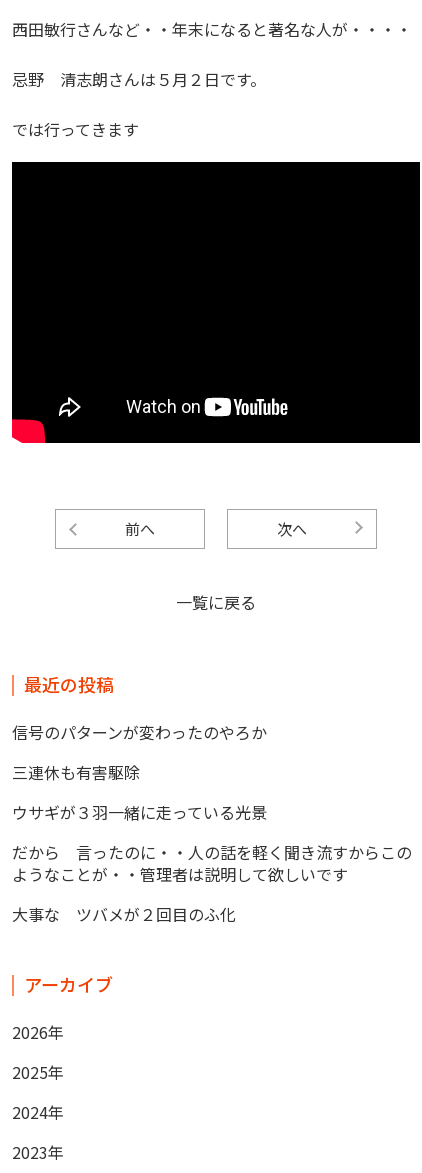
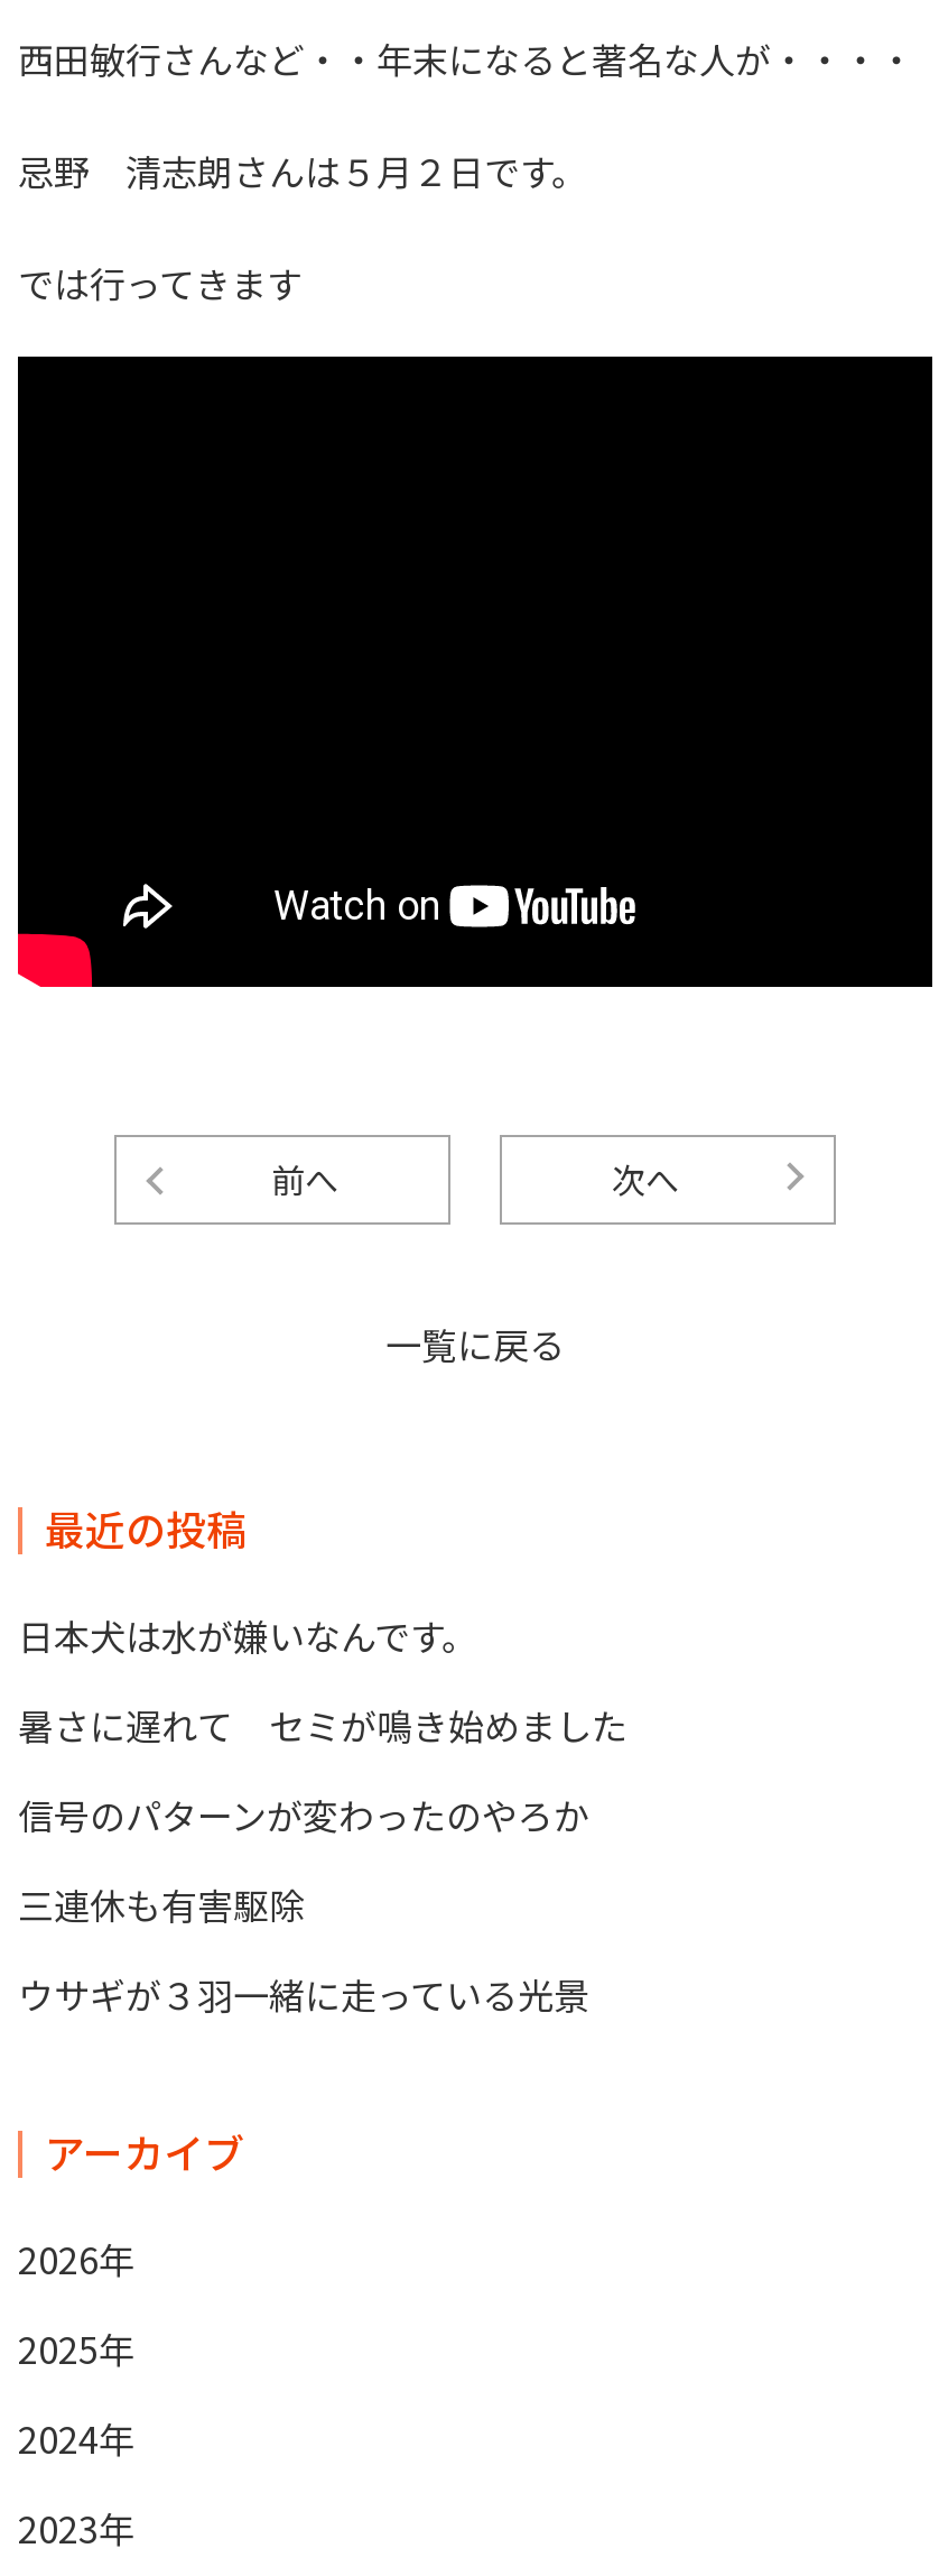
none -> [18,1608,627,1752] 日本犬は水が嫌いなんです。 | 暑さに遅れて セミが鳴き始めました
moved [12,720,267,824] -> [18,1788,589,2021]: 信号のパターンが変わったのやろか | 三連休も有害駆除 | ウサギが３羽一緒に走っている光景
[12,840,412,926] だから 言ったのに・・人の話を軽く聞き流すからこの | ようなことが・・管理者は説明して欲しいです | 大事な ツバメが２回目のふ化 -> none

